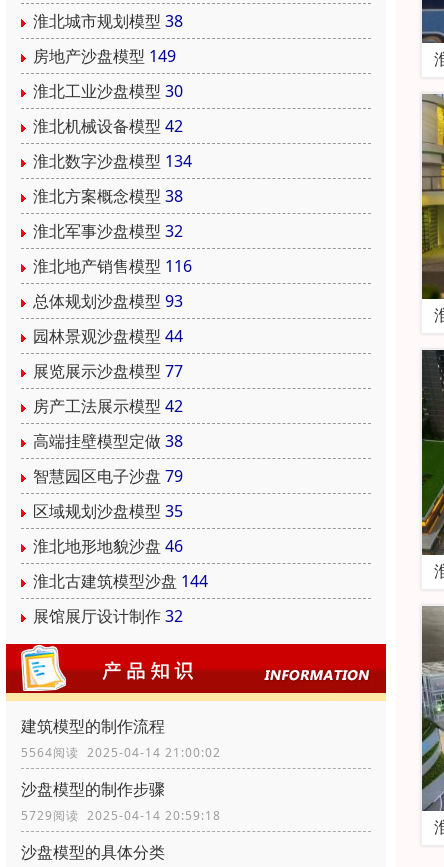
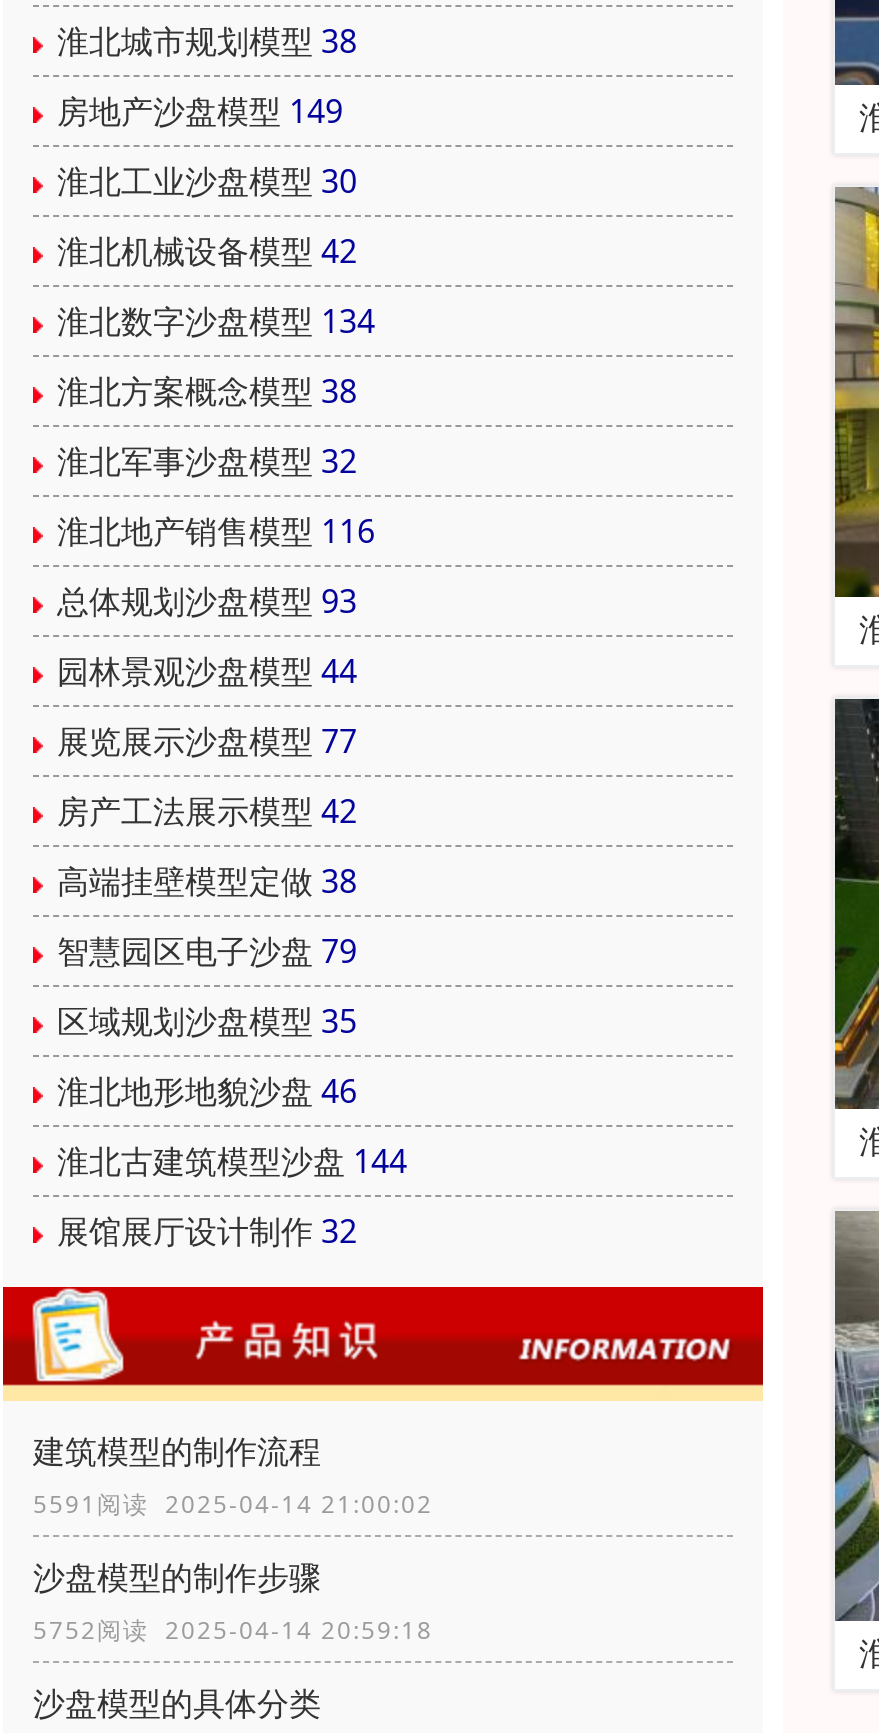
[21,744,221,761] 5564阅读 2025-04-14 21:00:02 -> [33,1487,433,1521] 5591阅读 2025-04-14 21:00:02
[21,807,221,824] 5729阅读 2025-04-14 20:59:18 -> [33,1613,433,1647] 5752阅读 2025-04-14 20:59:18

